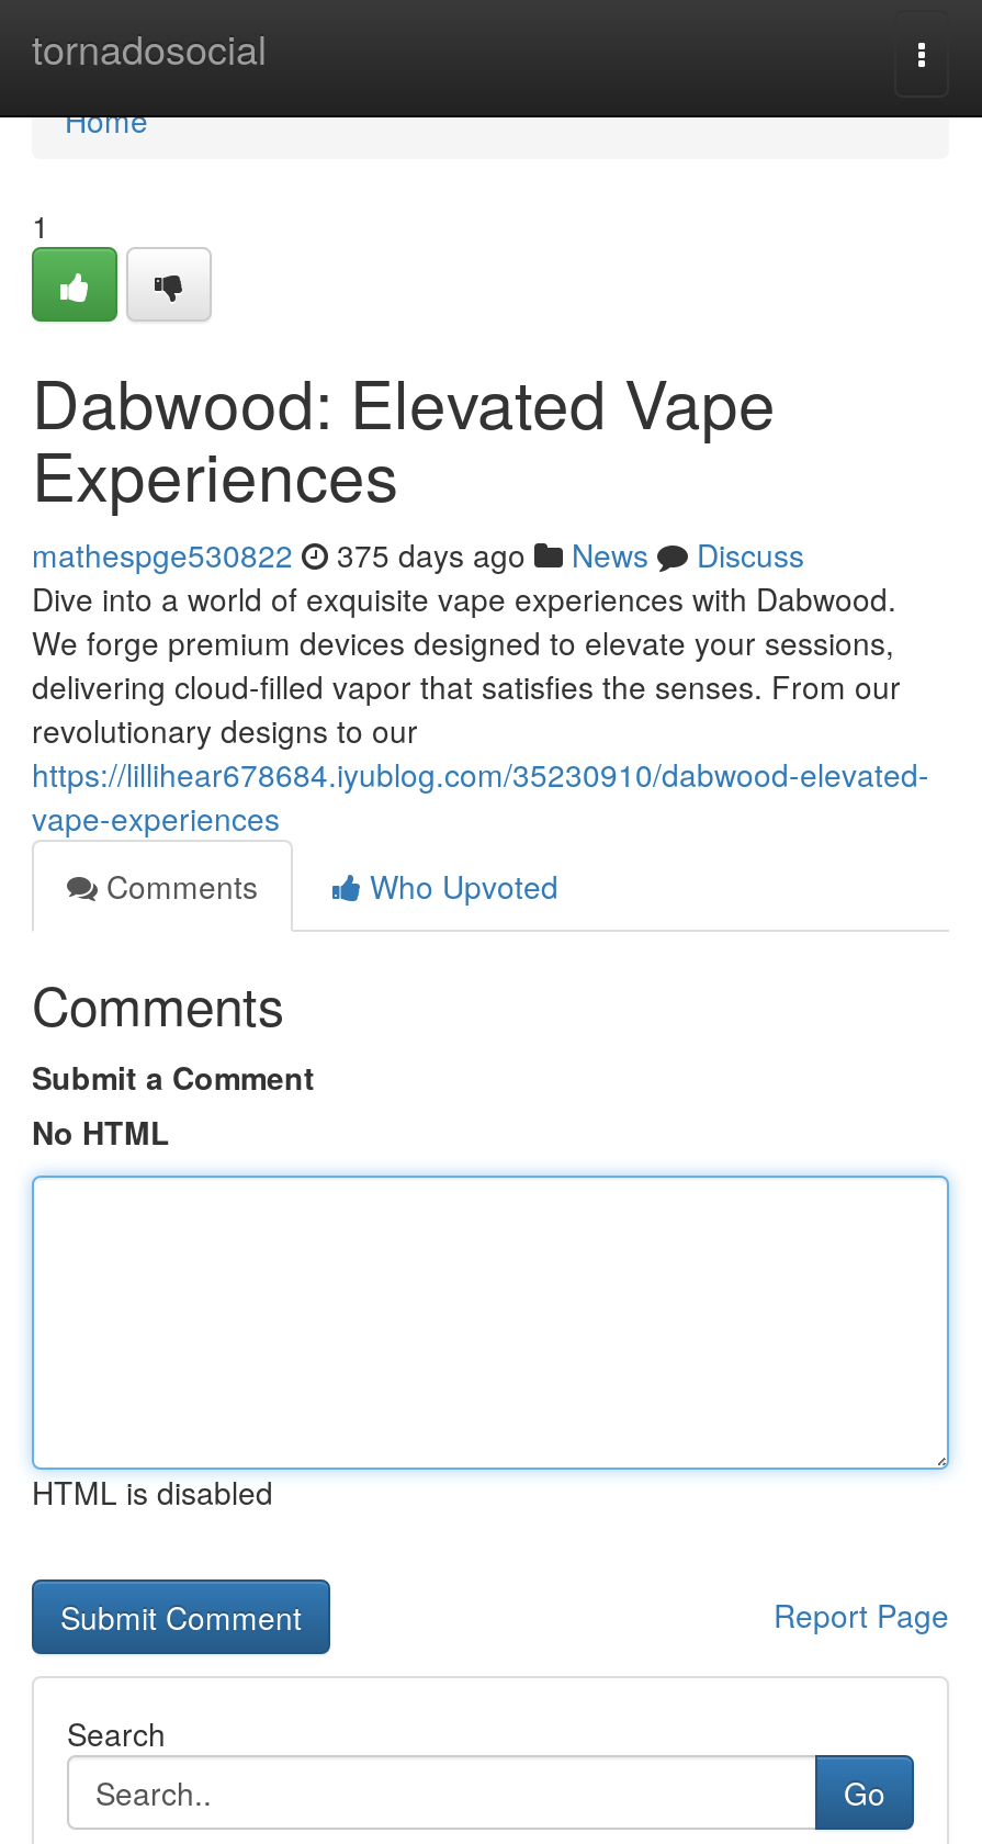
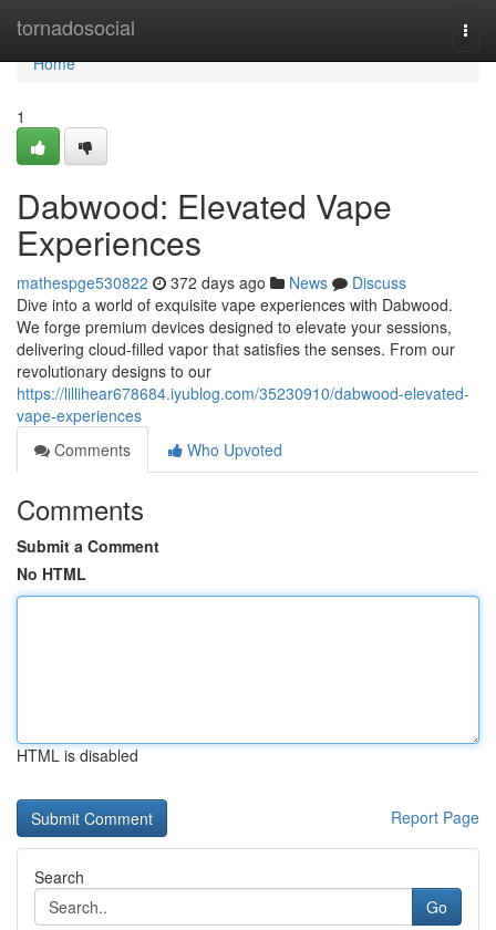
[32,532,804,576] mathespge530822 375 days ago News Discuss -> [17,271,406,293] mathespge530822 372 days ago News Discuss

